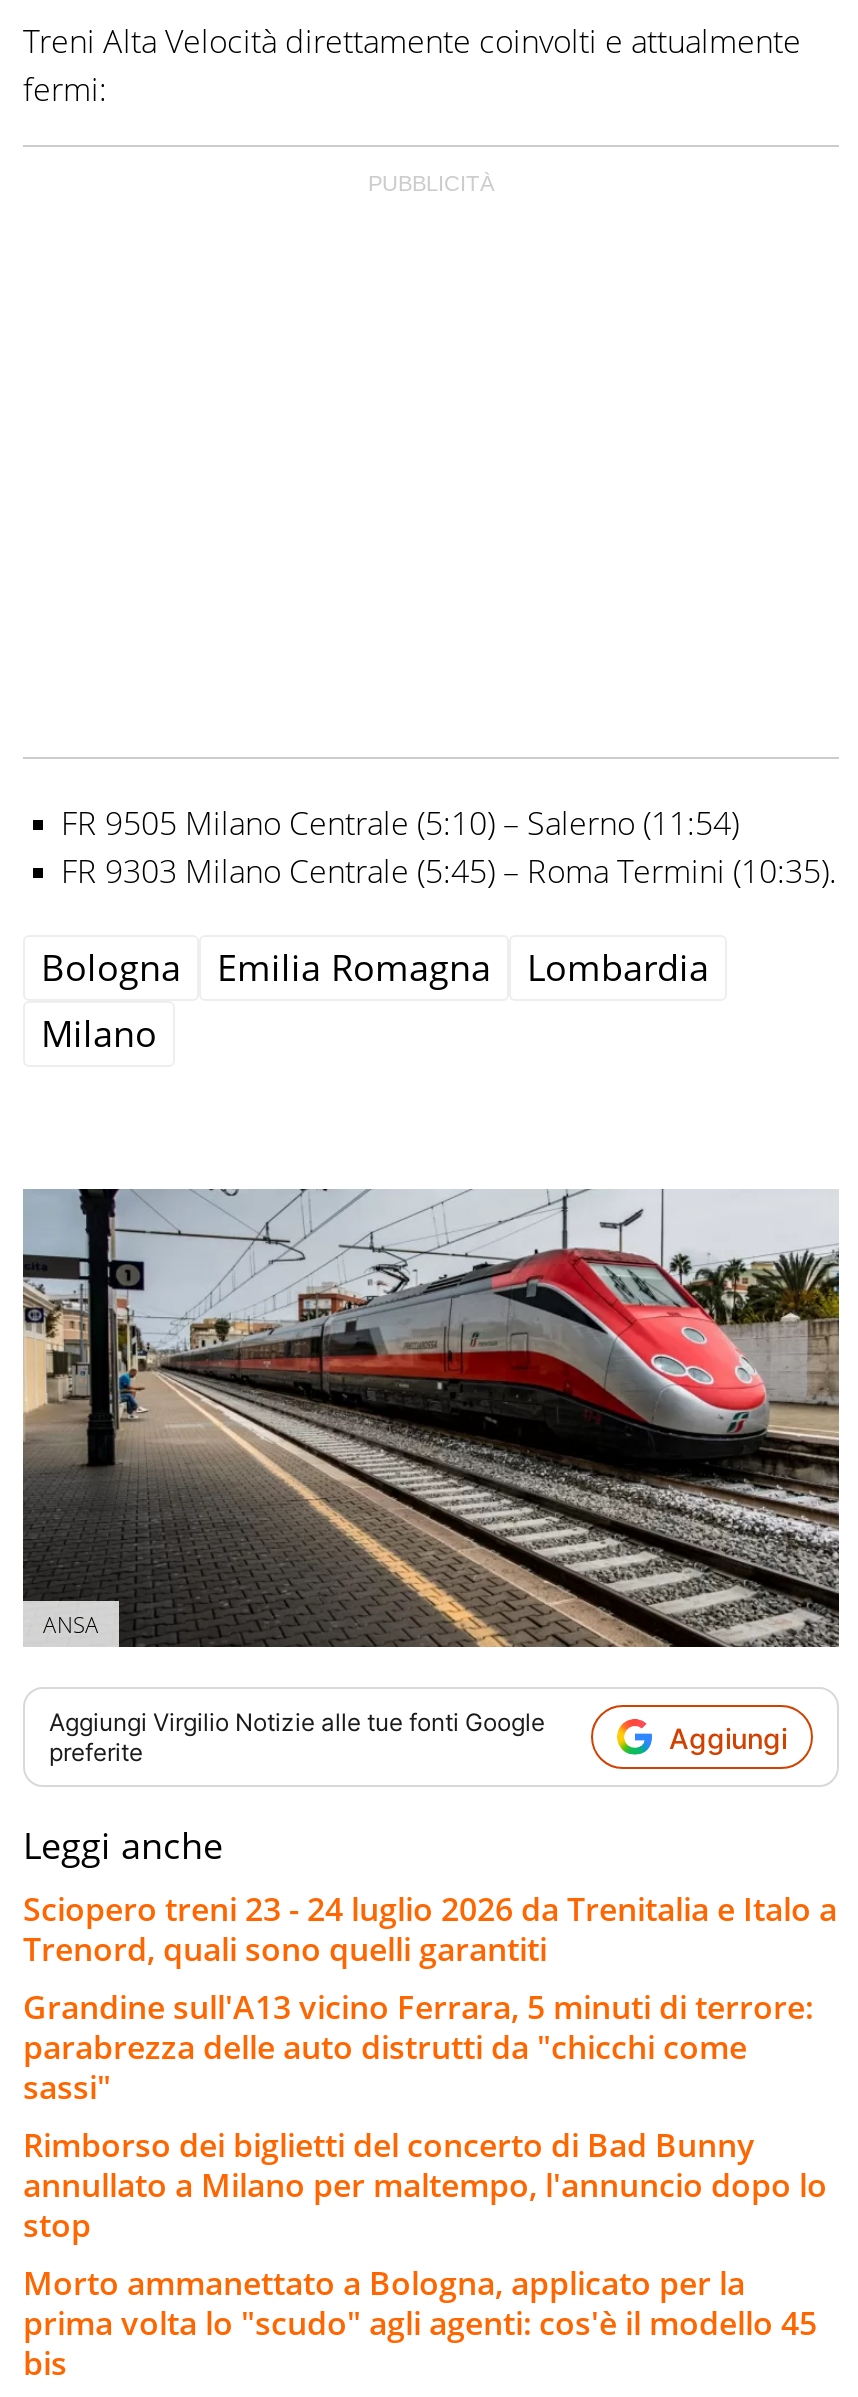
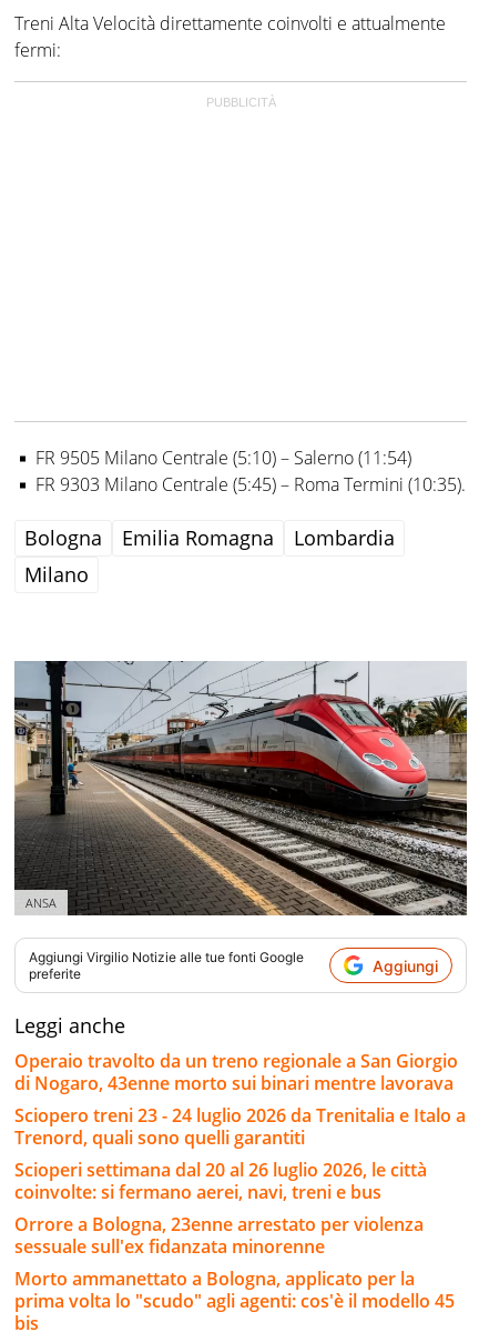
none -> [14,1049,458,1096] Operaio travolto da un treno regionale a San Giorgio | di Nogaro, 43enne morto sui binari mentre lavorava
moved [23,1888,837,1972] -> [14,1103,466,1150]: Sciopero treni 23 - 24 luglio 2026 da Trenitalia e Italo a | Trenord, quali sono quelli garantiti
[23,1986,827,2248] Grandine sull'A13 vicino Ferrara, 5 minuti di terrore: | parabrezza delle auto distrutti da "chicchi come | sassi" | Rimborso dei biglietti del concerto di Bad Bunny | annullato a Milano per maltempo, l'annuncio dopo lo | stop -> [14,1158,427,1259] Scioperi settimana dal 20 al 26 luglio 2026, le città | coinvolte: si fermano aerei, navi, treni e bus | Orrore a Bologna, 23enne arrestato per violenza | sessuale sull'ex fidanzata minorenne

